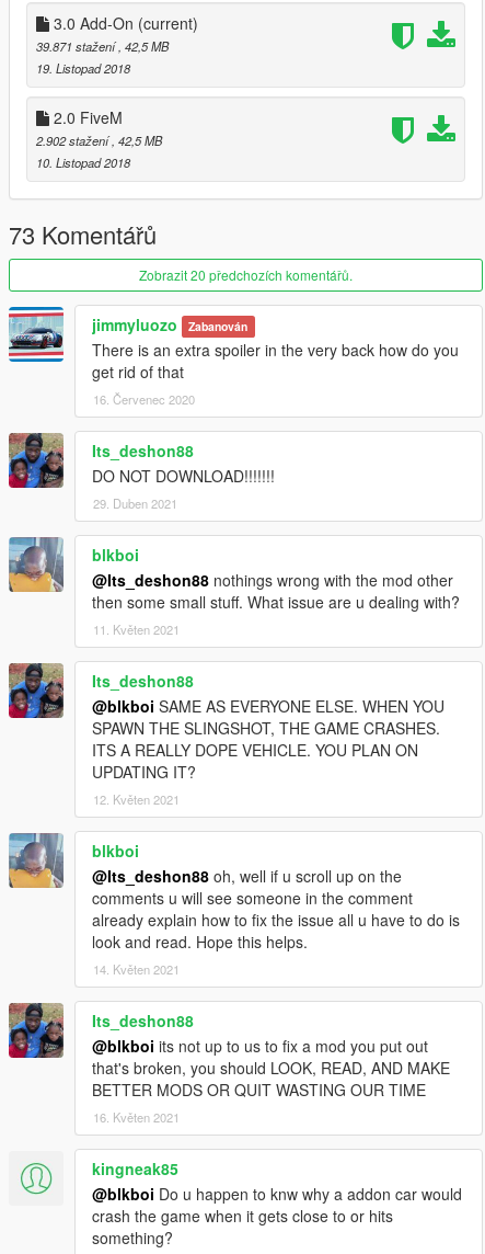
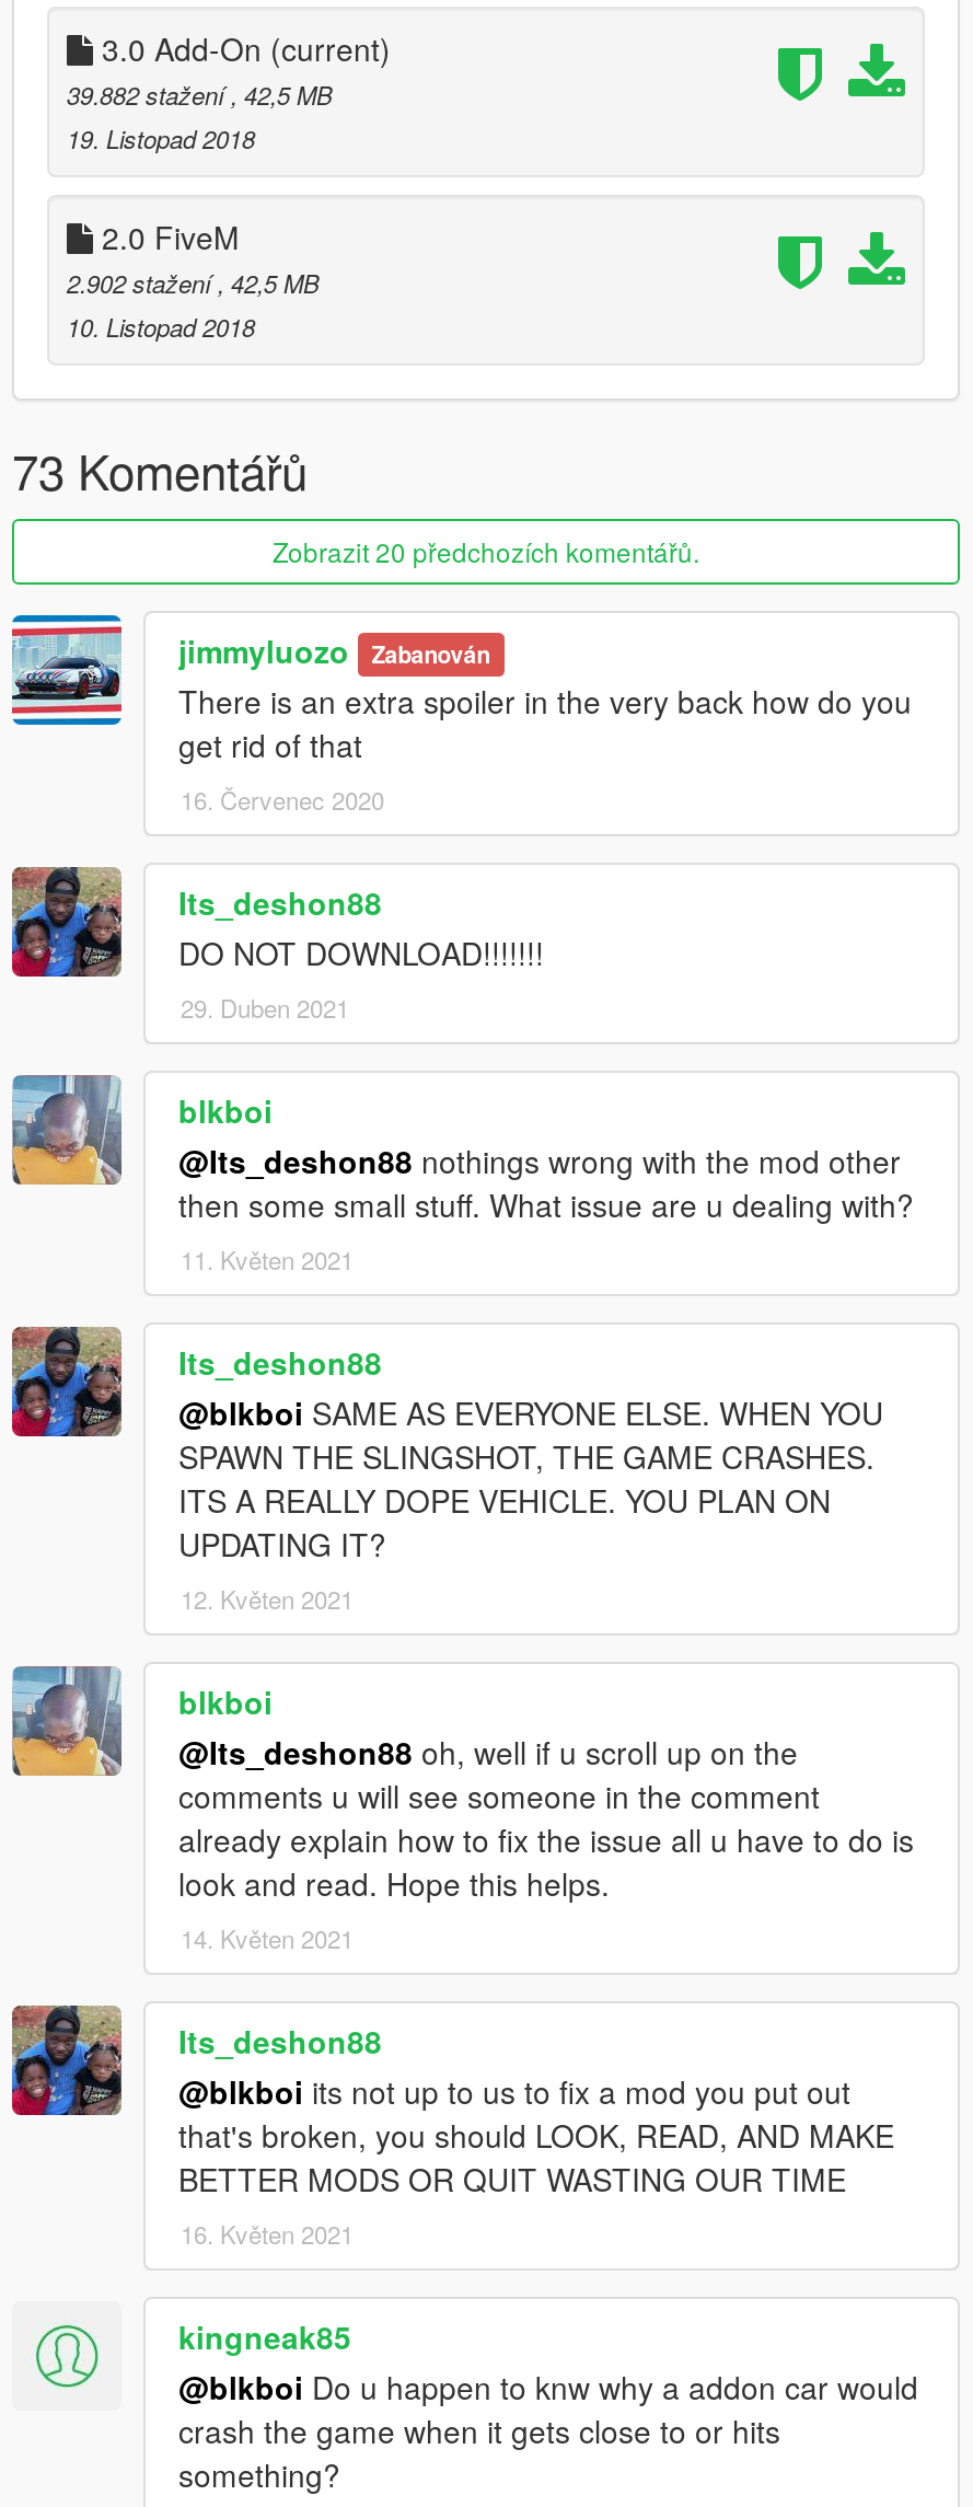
[36,37,169,55] 39.871 stažení, 42,5 MB -> [67,77,332,112] 39.882 stažení, 42,5 MB

